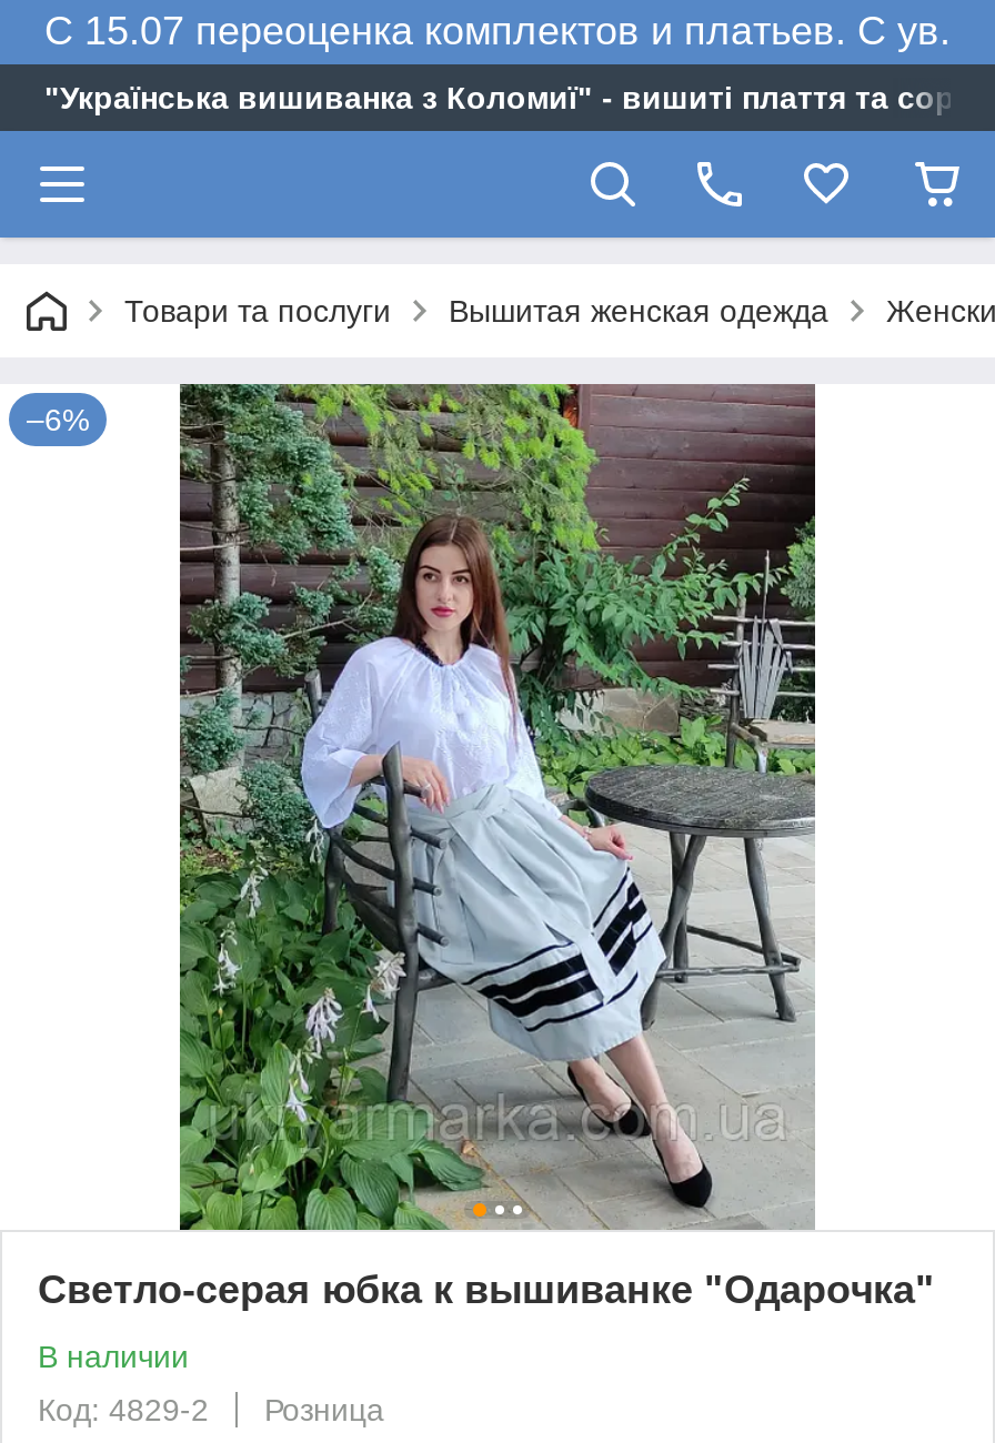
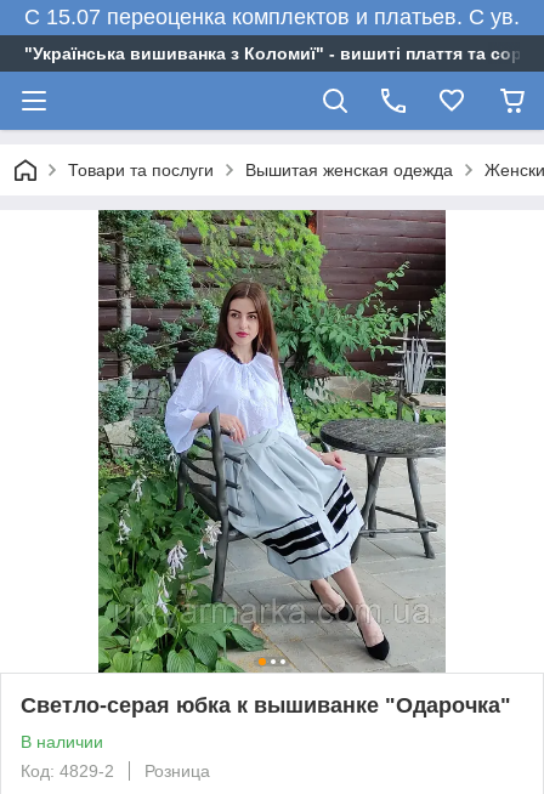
[27,402,89,437] –6% -> none

